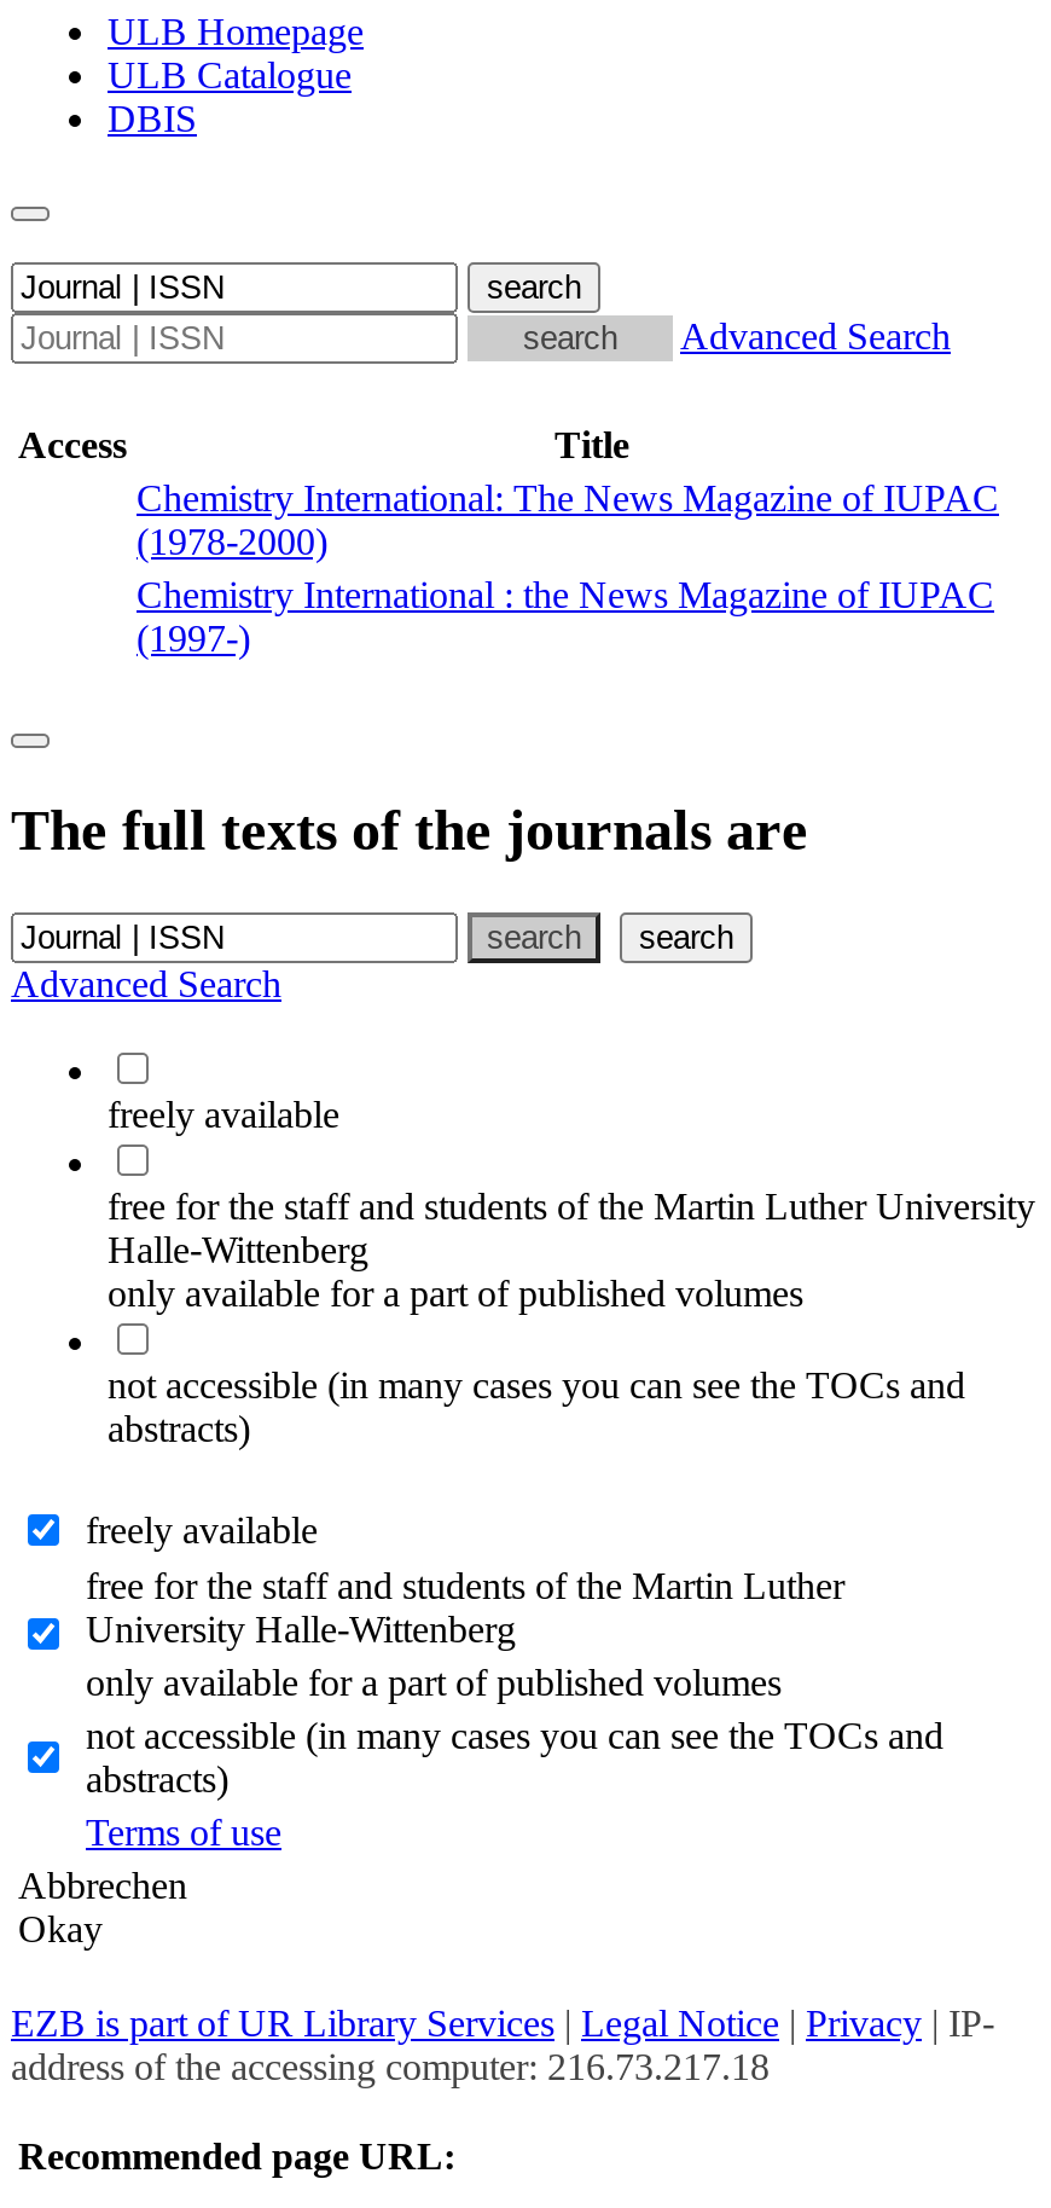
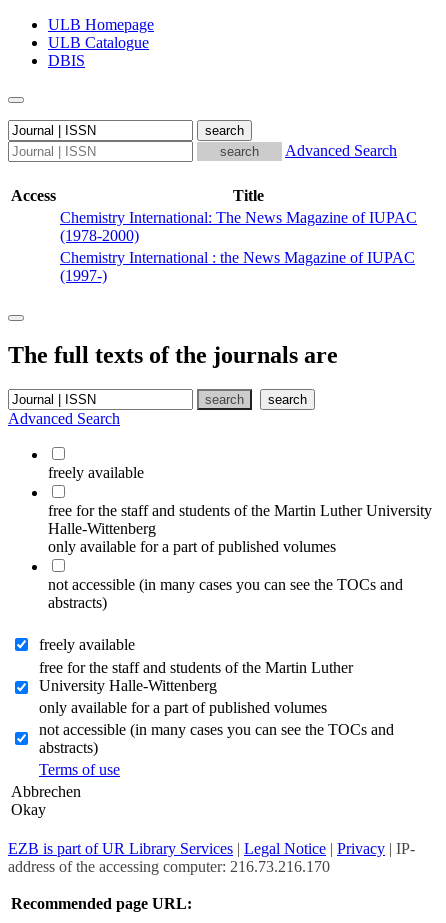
[11,2045,770,2086] address of the accessing computer: 216.73.217.18 -> [8,857,330,874] address of the accessing computer: 216.73.216.170

